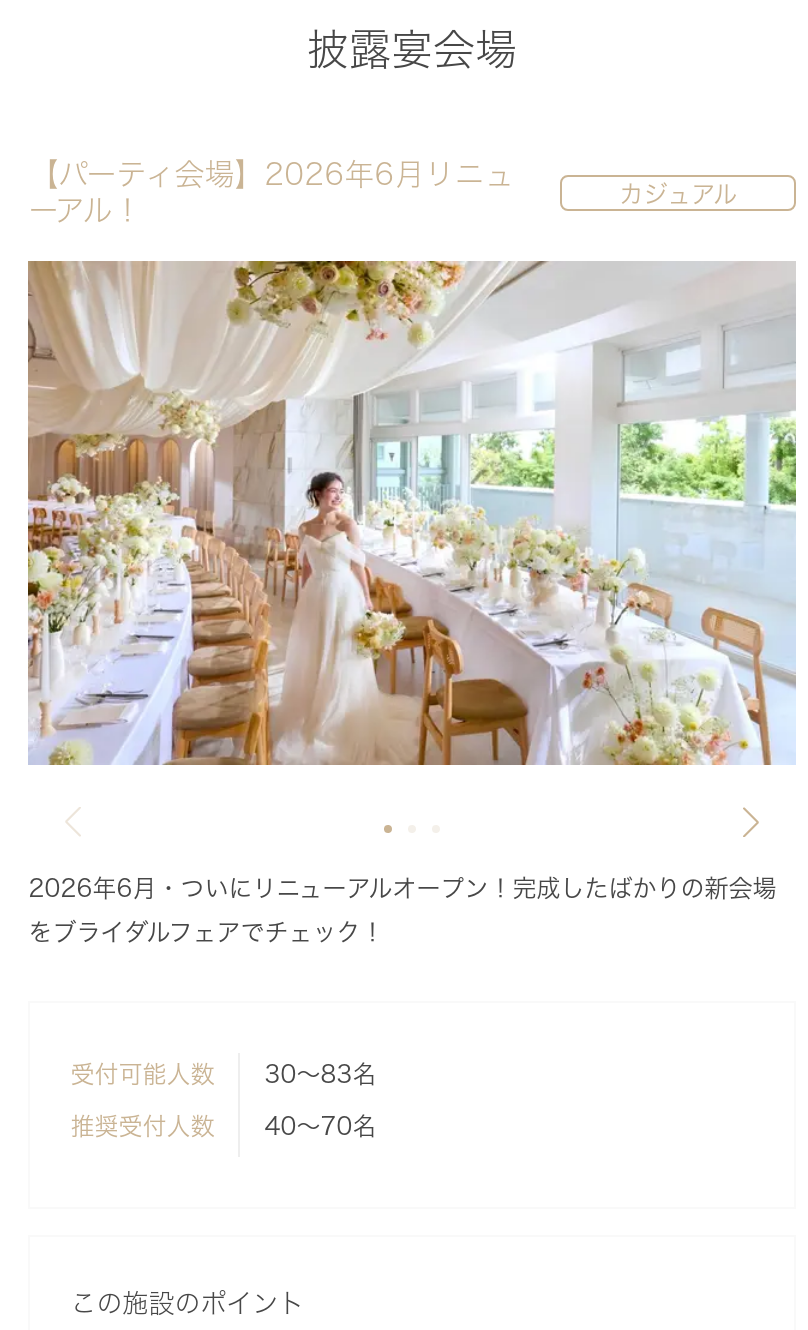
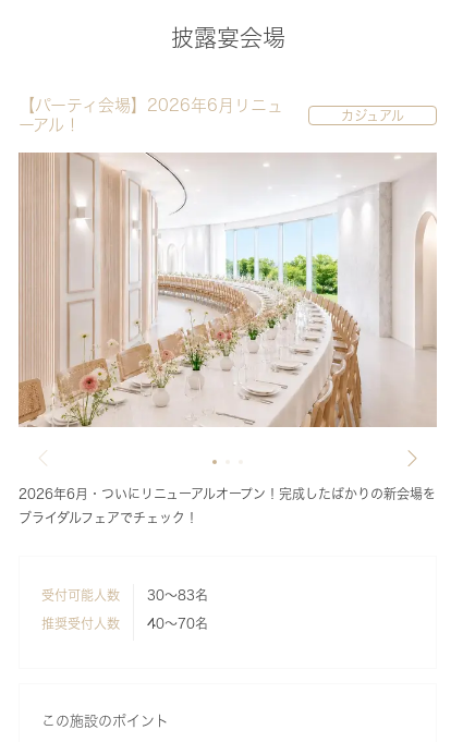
[26,259,798,767] [image] -> [17,151,438,428] [image]

